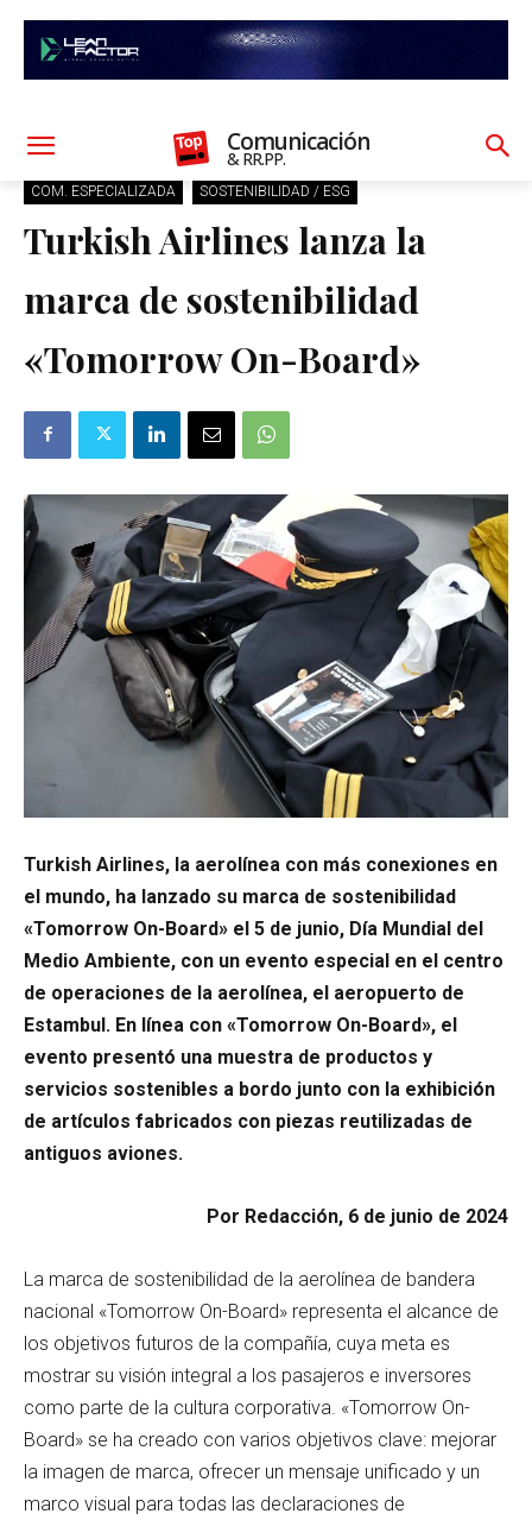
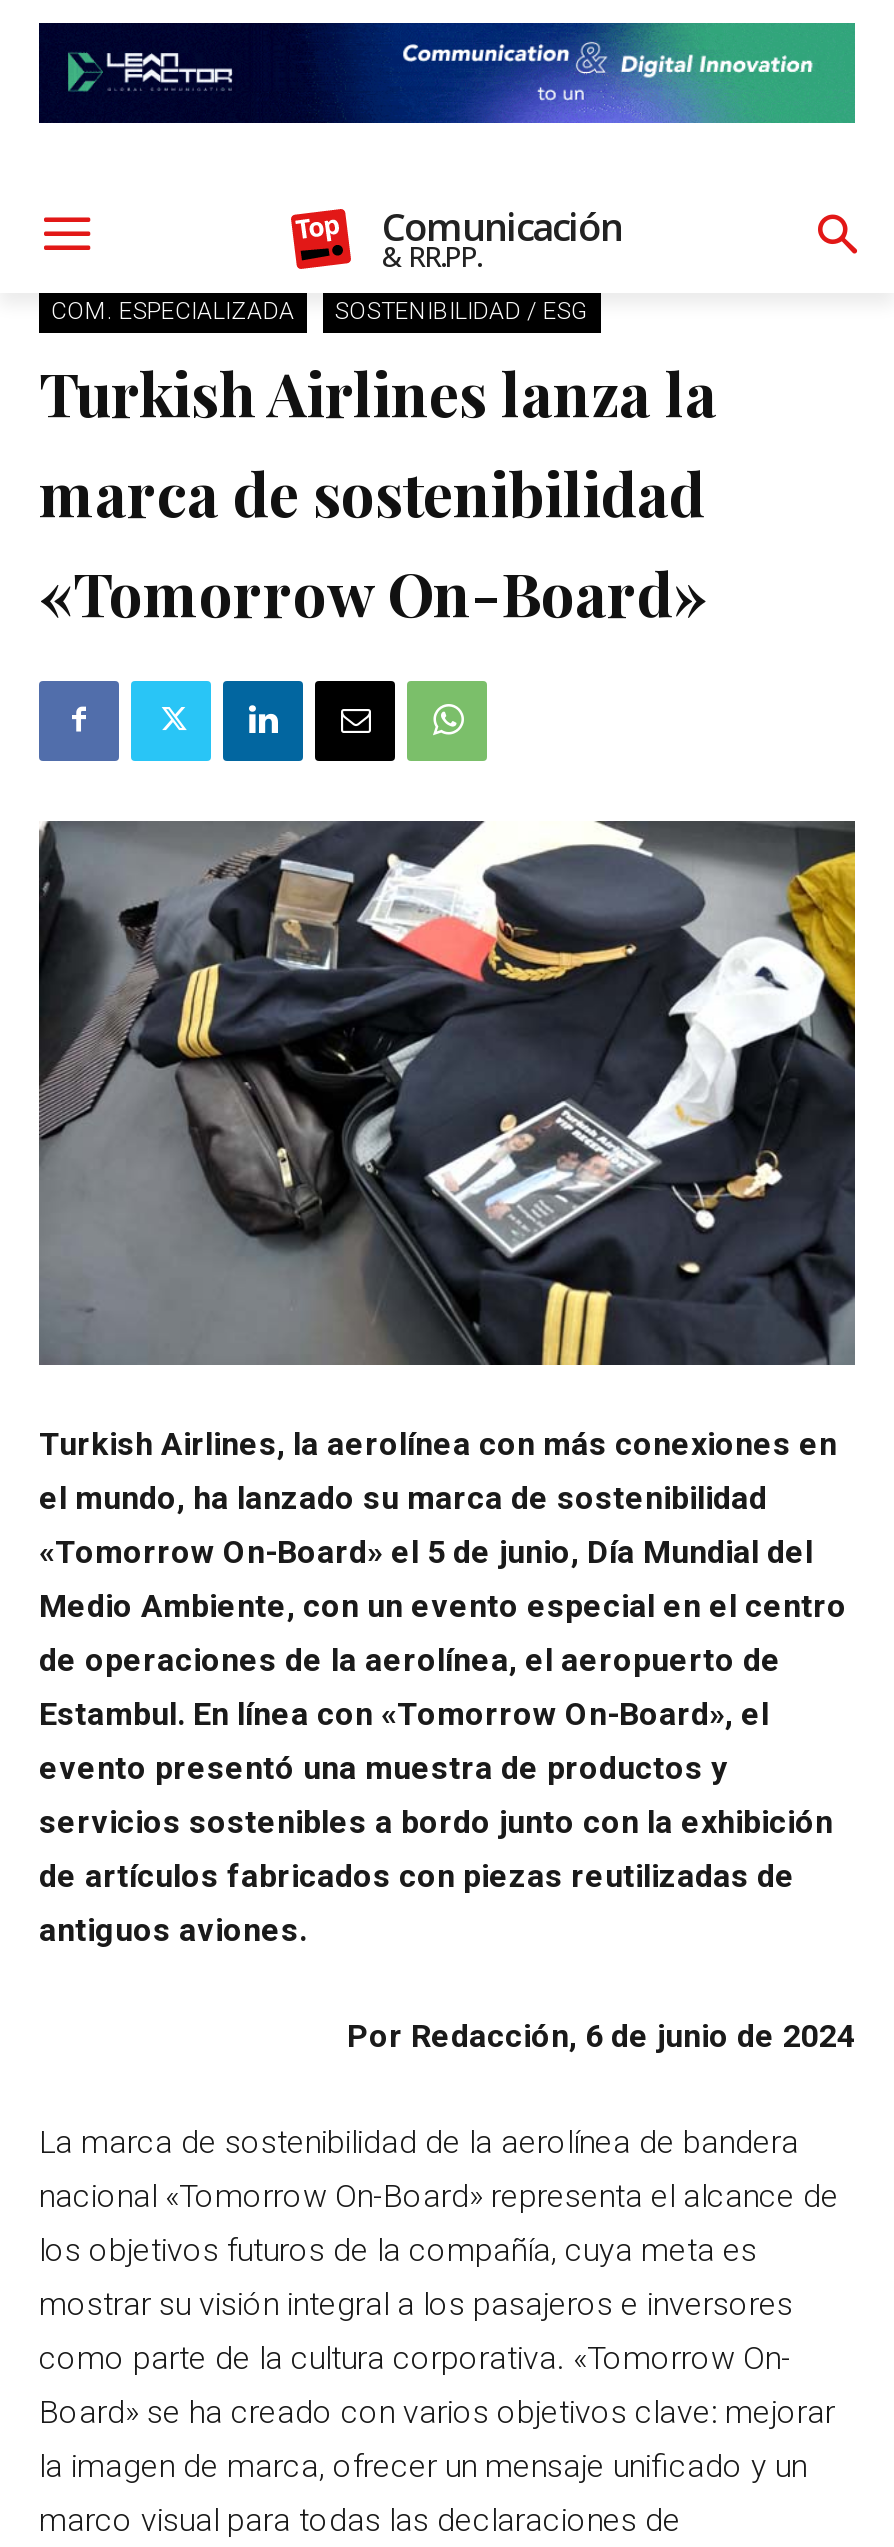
[203,19,509,81] [image] -> [339,21,857,125] [image]

